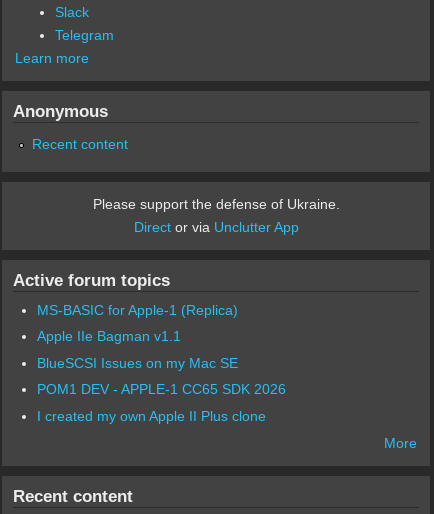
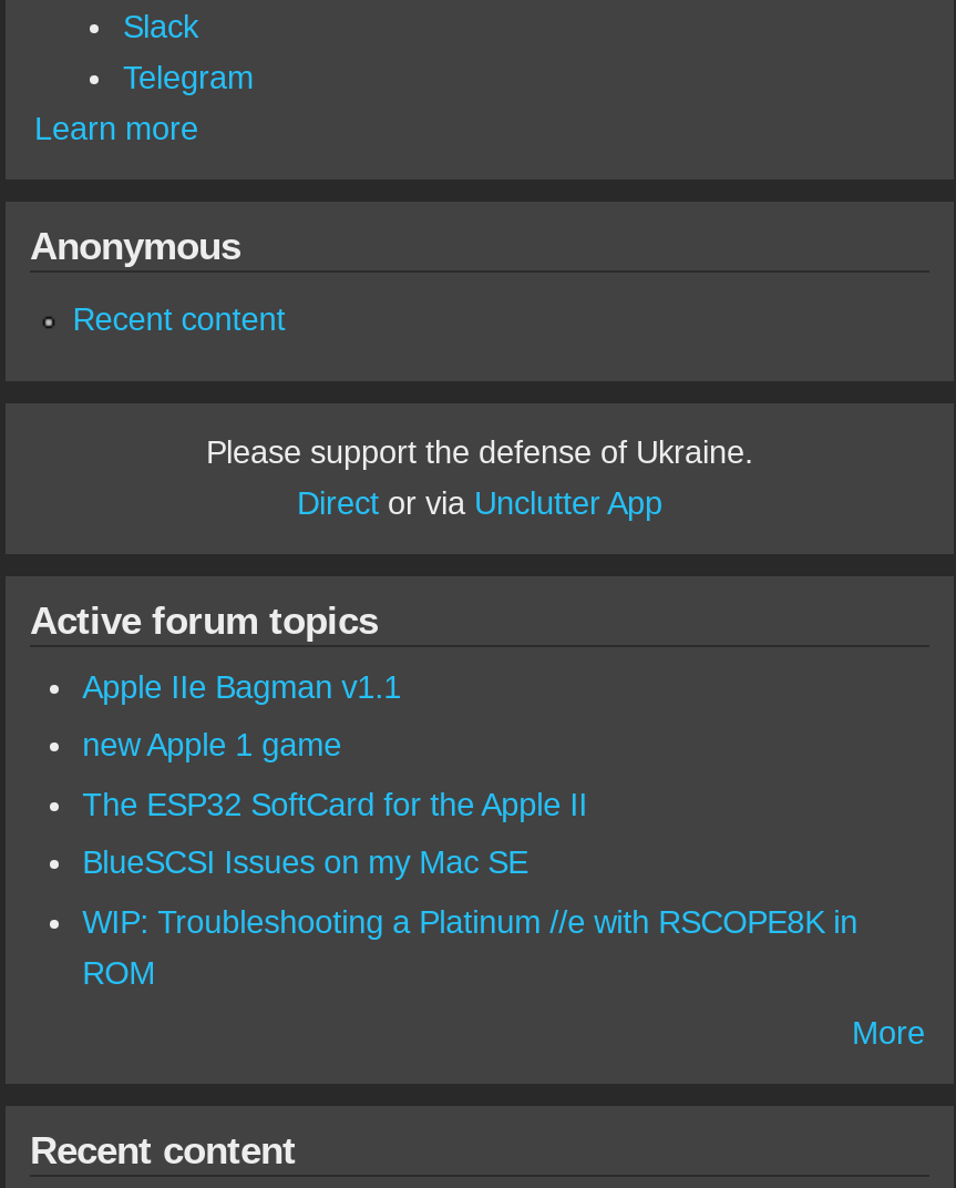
[37,301,238,317] MS-BASIC for Apple-1 (Replica) -> none
moved [37,328,181,344] -> [82,668,401,704]: Apple IIe Bagman v1.1
none -> [82,727,587,822] new Apple 1 game | The ESP32 SoftCard for the Apple II
[37,381,286,424] POM1 DEV - APPLE-1 CC65 SDK 2026 | I created my own Apple II Plus clone -> [82,904,858,991] WIP: Troubleshooting a Platinum //e with RSCOPE8K in | ROM

